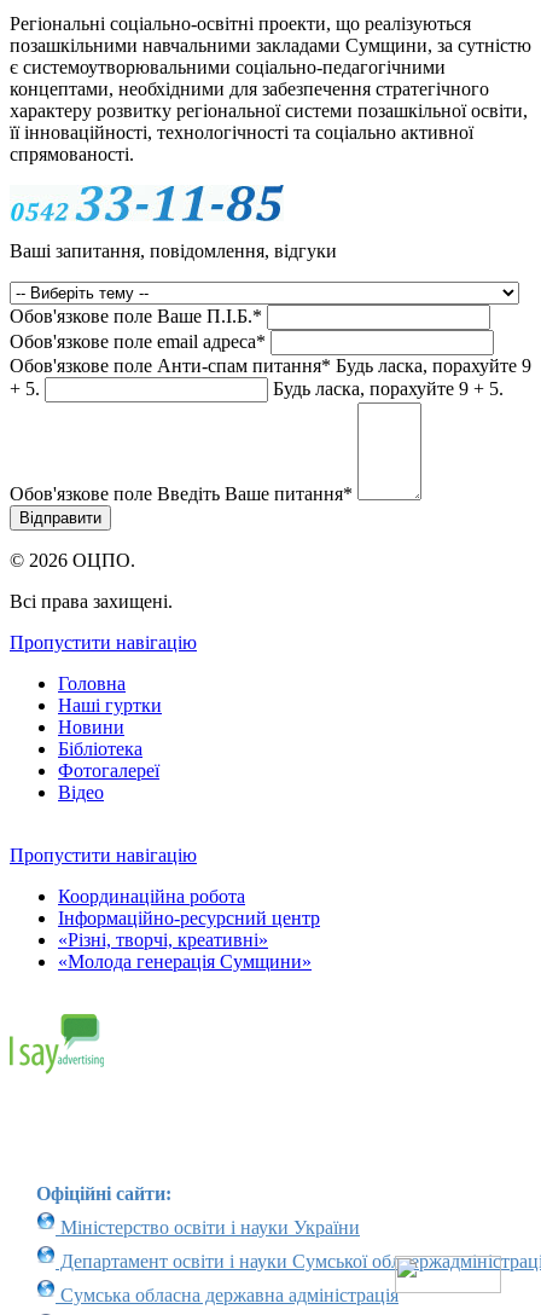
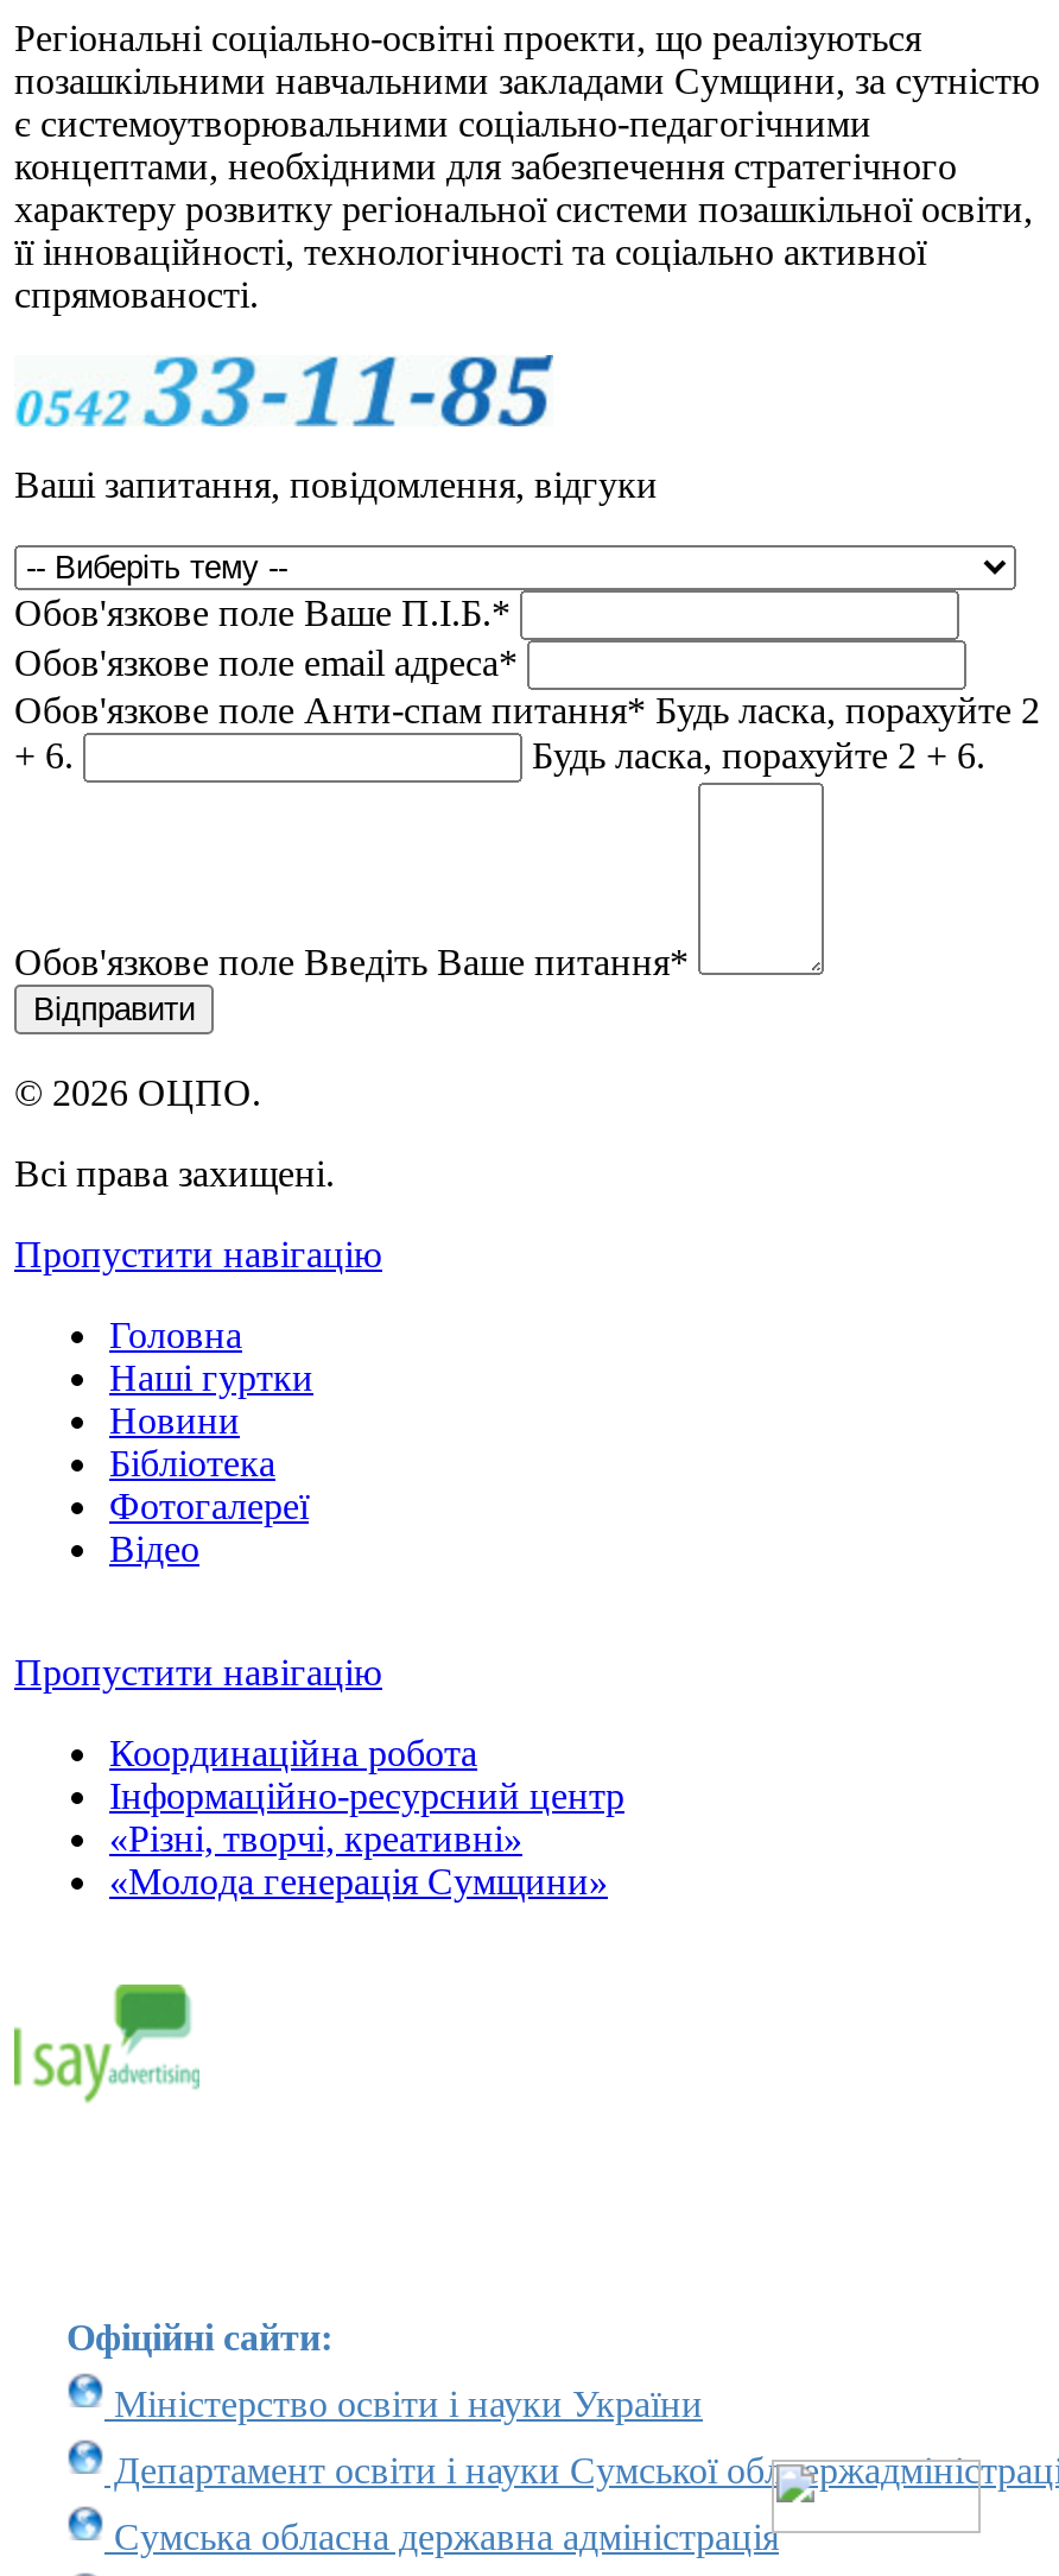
[10,355,531,375] Обов'язкове поле Анти-спам питання* Будь ласка, порахуйте 9 -> [14,689,1040,729] Обов'язкове поле Анти-спам питання* Будь ласка, порахуйте 2
[10,378,40,398] + 5. -> [14,734,74,774] + 6.
[273,378,504,398] Будь ласка, порахуйте 9 + 5. -> [532,734,985,774] Будь ласка, порахуйте 2 + 6.

